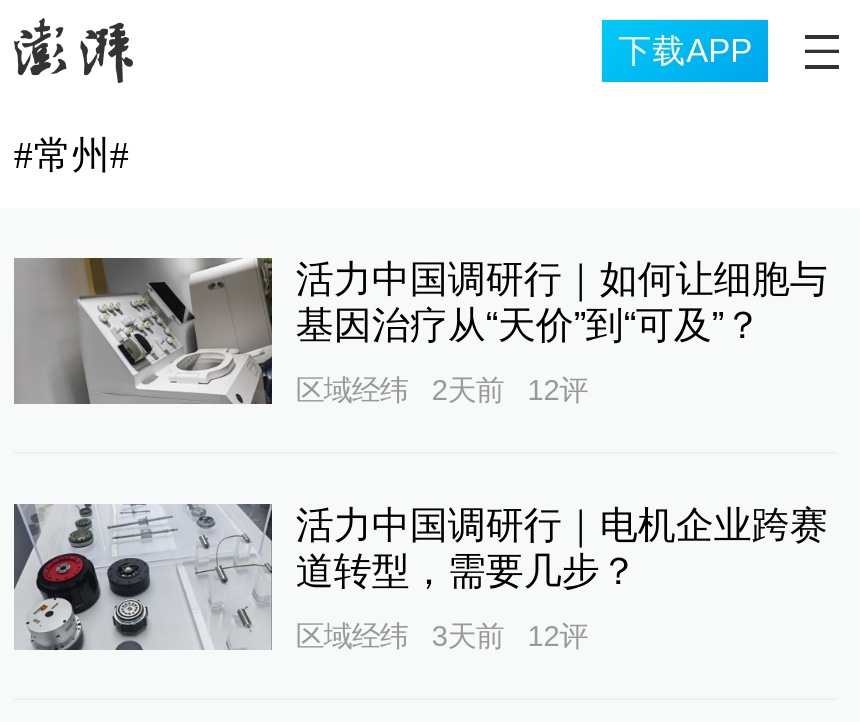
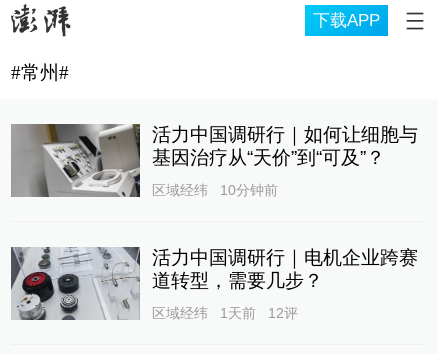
[432,374,588,406] 2天前 | 12评 -> [220,182,278,198] 10分钟前
[296,620,588,652] 区域经纬 3天前 12评 -> [152,305,298,321] 区域经纬 1天前 12评

